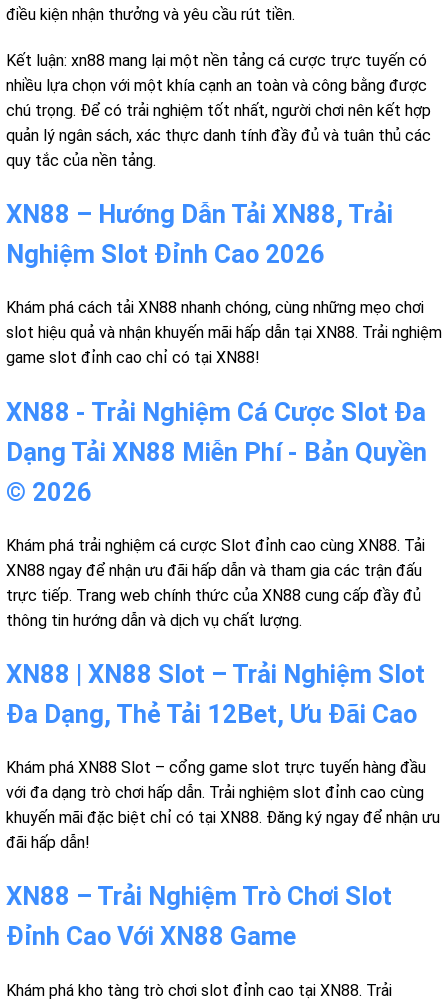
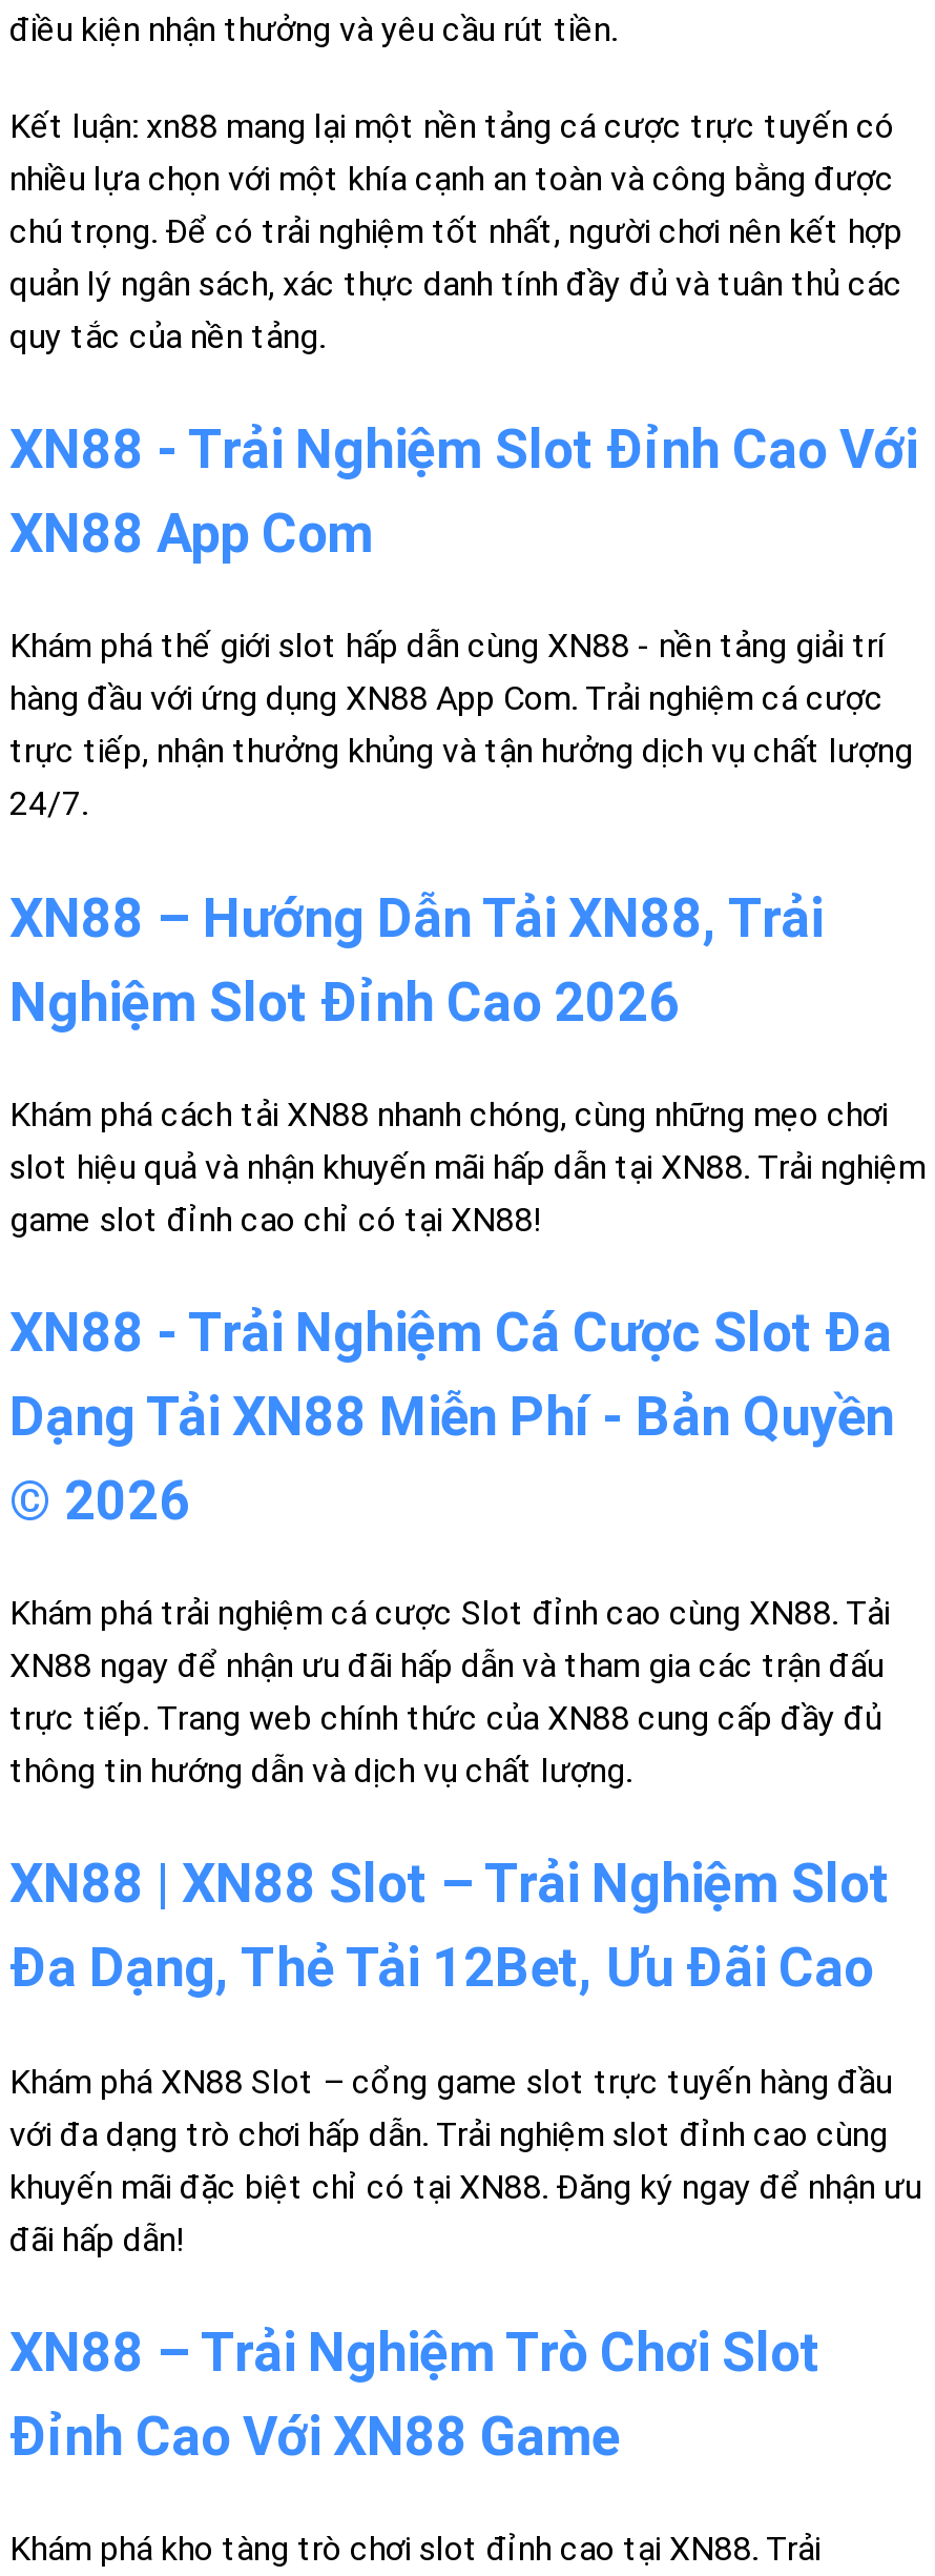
none -> [9,417,917,824] XN88 - Trải Nghiệm Slot Đỉnh Cao Với | XN88 App Com | Khám phá thế giới slot hấp dẫn cùng XN88 - nền tảng giải trí | hàng đầu với ứng dụng XN88 App Com. Trải nghiệm cá cược | trực tiếp, nhận thưởng khủng và tận hưởng dịch vụ chất lượng | 24/7.

